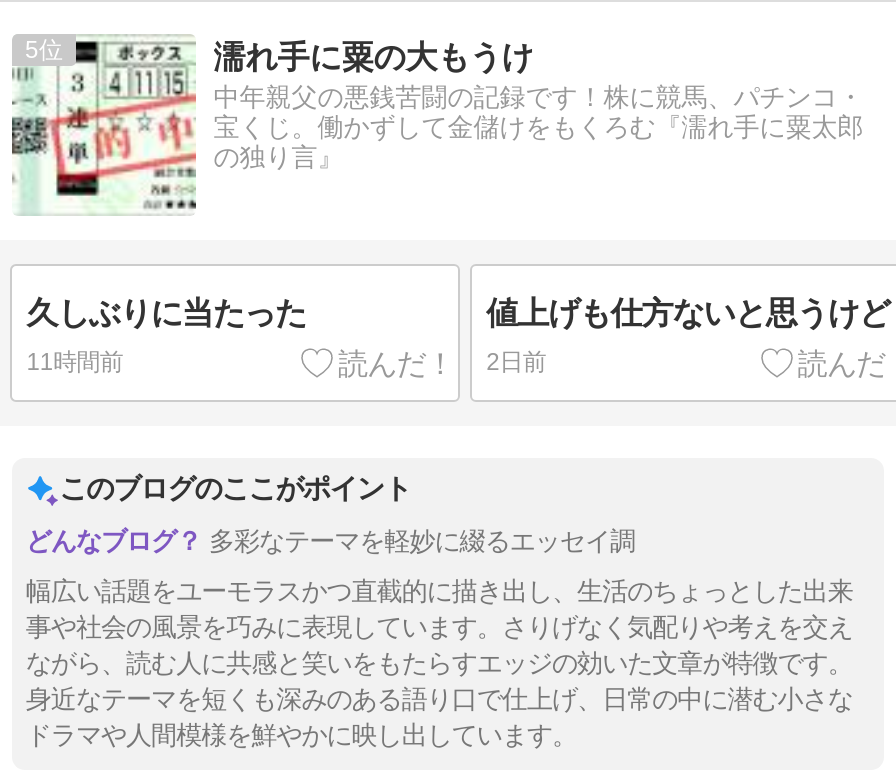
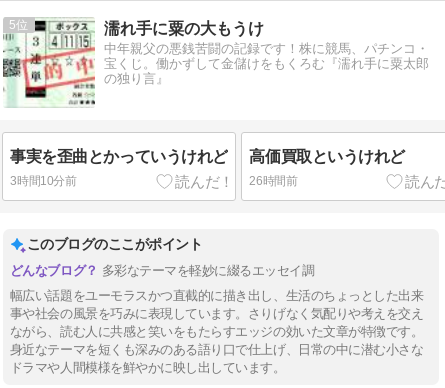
[27,295,306,329] 久しぶりに当たった -> [10,148,228,165] 事実を歪曲とかっていうけれど
[486,295,890,329] 値上げも仕方ないと思うけど -> [249,148,405,165] 高価買取というけれど
[27,348,123,376] 11時間前 -> [10,174,77,188] 3時間10分前
[486,348,546,376] 2日前 -> [249,174,298,188] 26時間前

